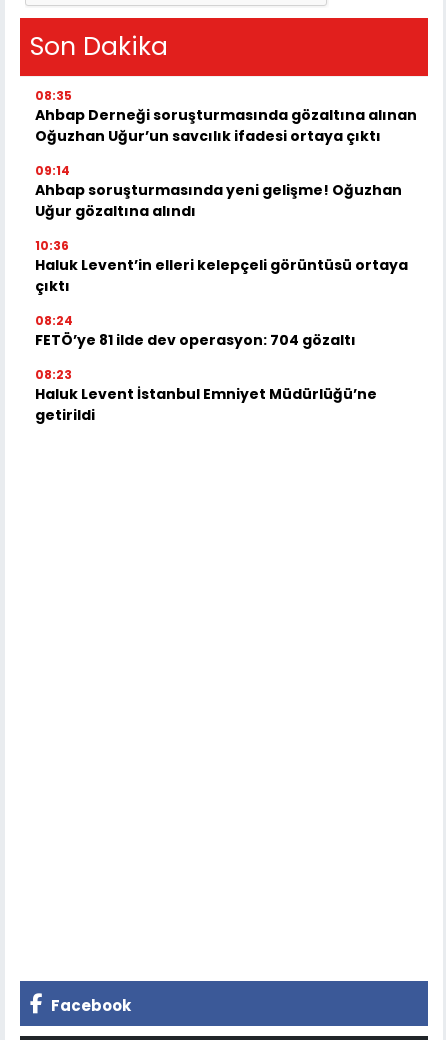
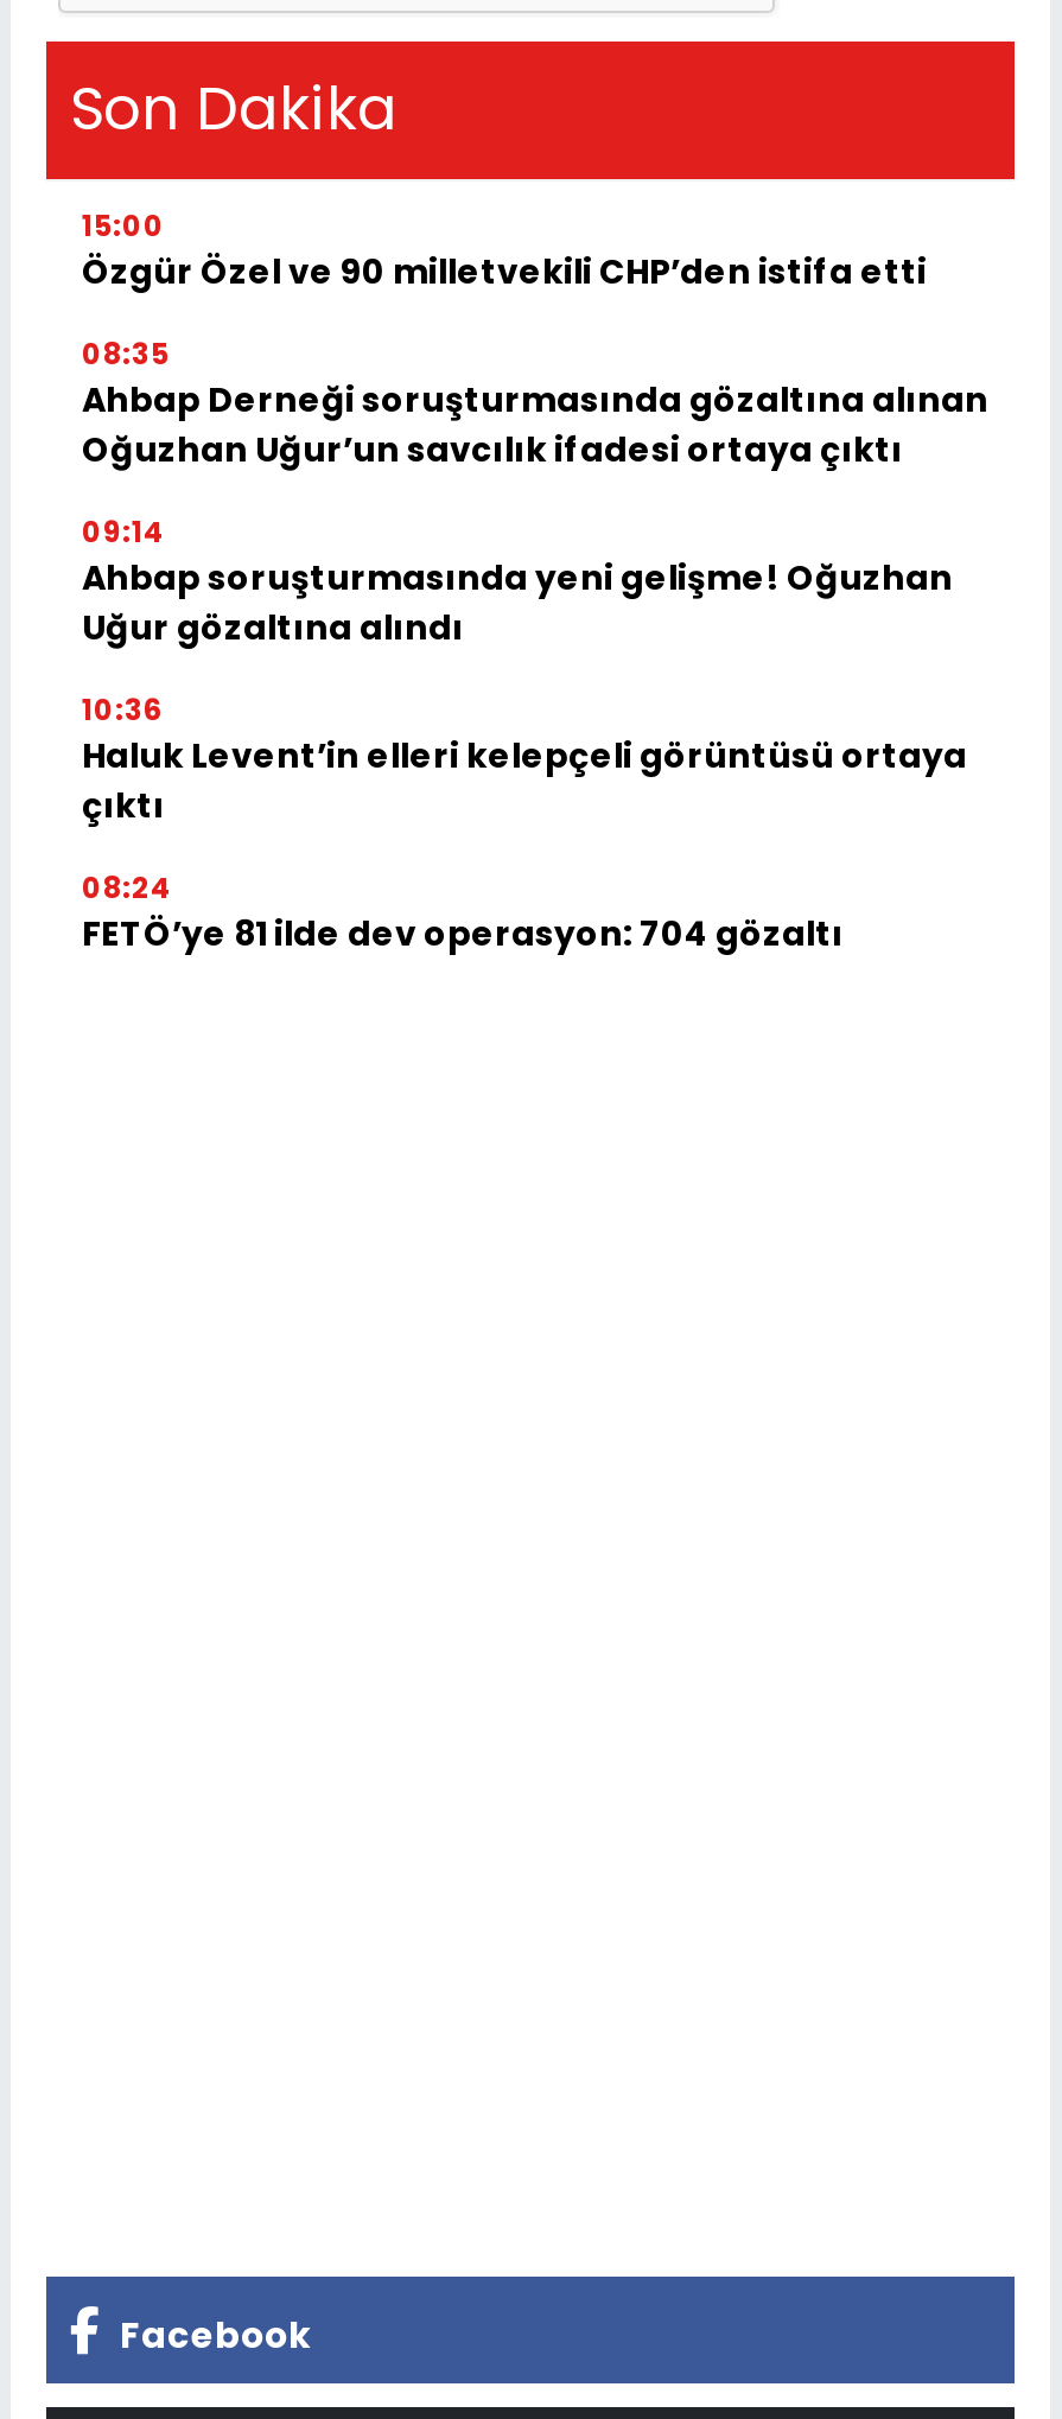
none -> [82,205,927,295] 15:00 | Özgür Özel ve 90 milletvekili CHP’den istifa etti
moved [35,87,417,350] -> [82,333,988,957]: 08:35 | Ahbap Derneği soruşturmasında gözaltına alınan | Oğuzhan Uğur’un savcılık ifadesi ortaya çıktı | ... | 08:24 | FETÖ’ye 81 ilde dev operasyon: 704 gözaltı
[35,366,377,425] 08:23 | Haluk Levent İstanbul Emniyet Müdürlüğü’ne | getirildi -> none

